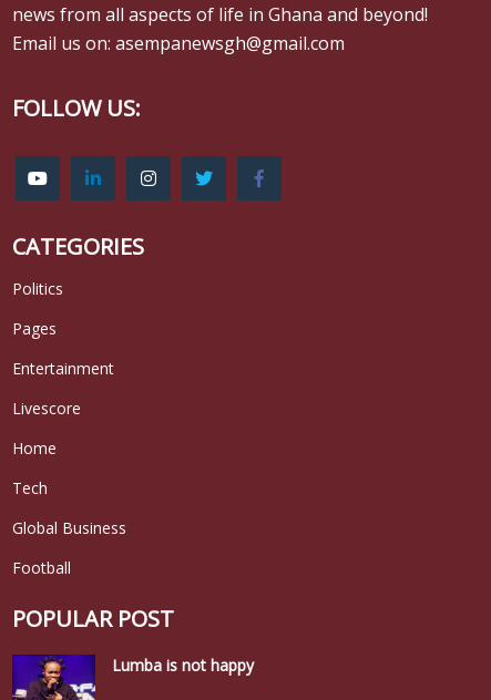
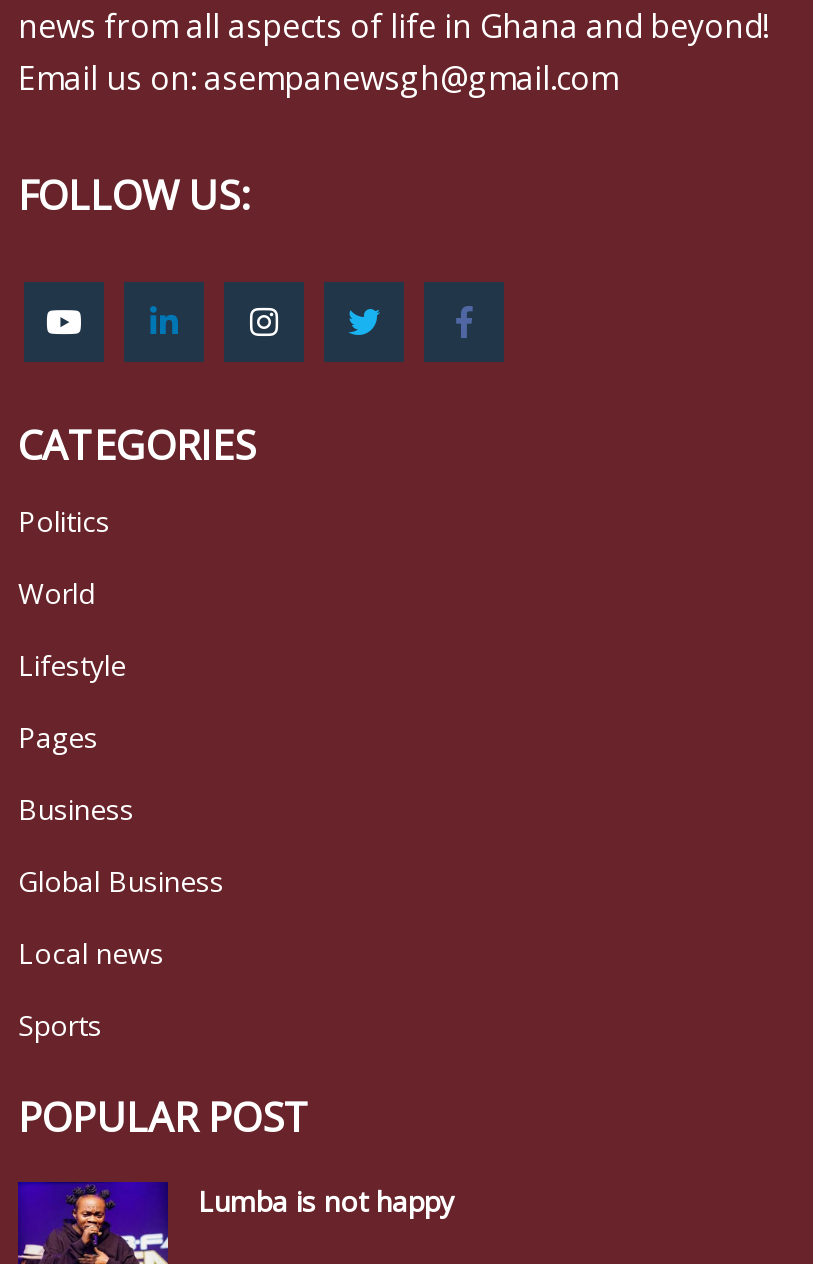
none -> [18,574,126,684] World | Lifestyle
moved [12,318,57,339] -> [18,718,98,756]: Pages
[12,358,114,498] Entertainment | Livescore | Home | Tech -> [18,790,134,828] Business
moved [12,517,126,538] -> [18,862,224,900]: Global Business
[12,557,71,578] Football -> [18,934,164,1044] Local news | Sports

